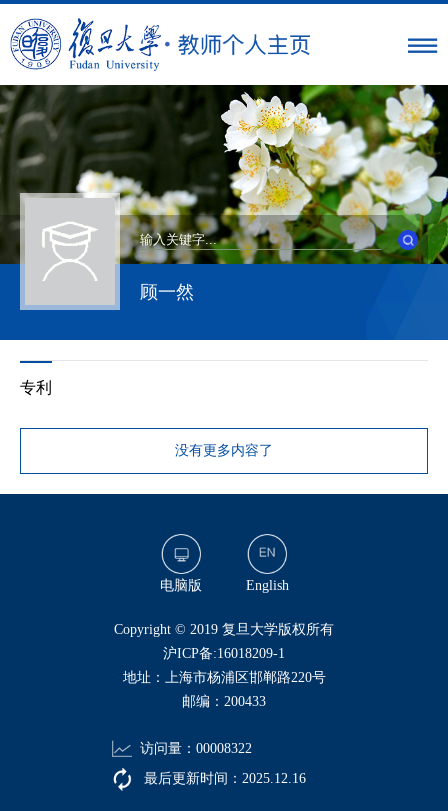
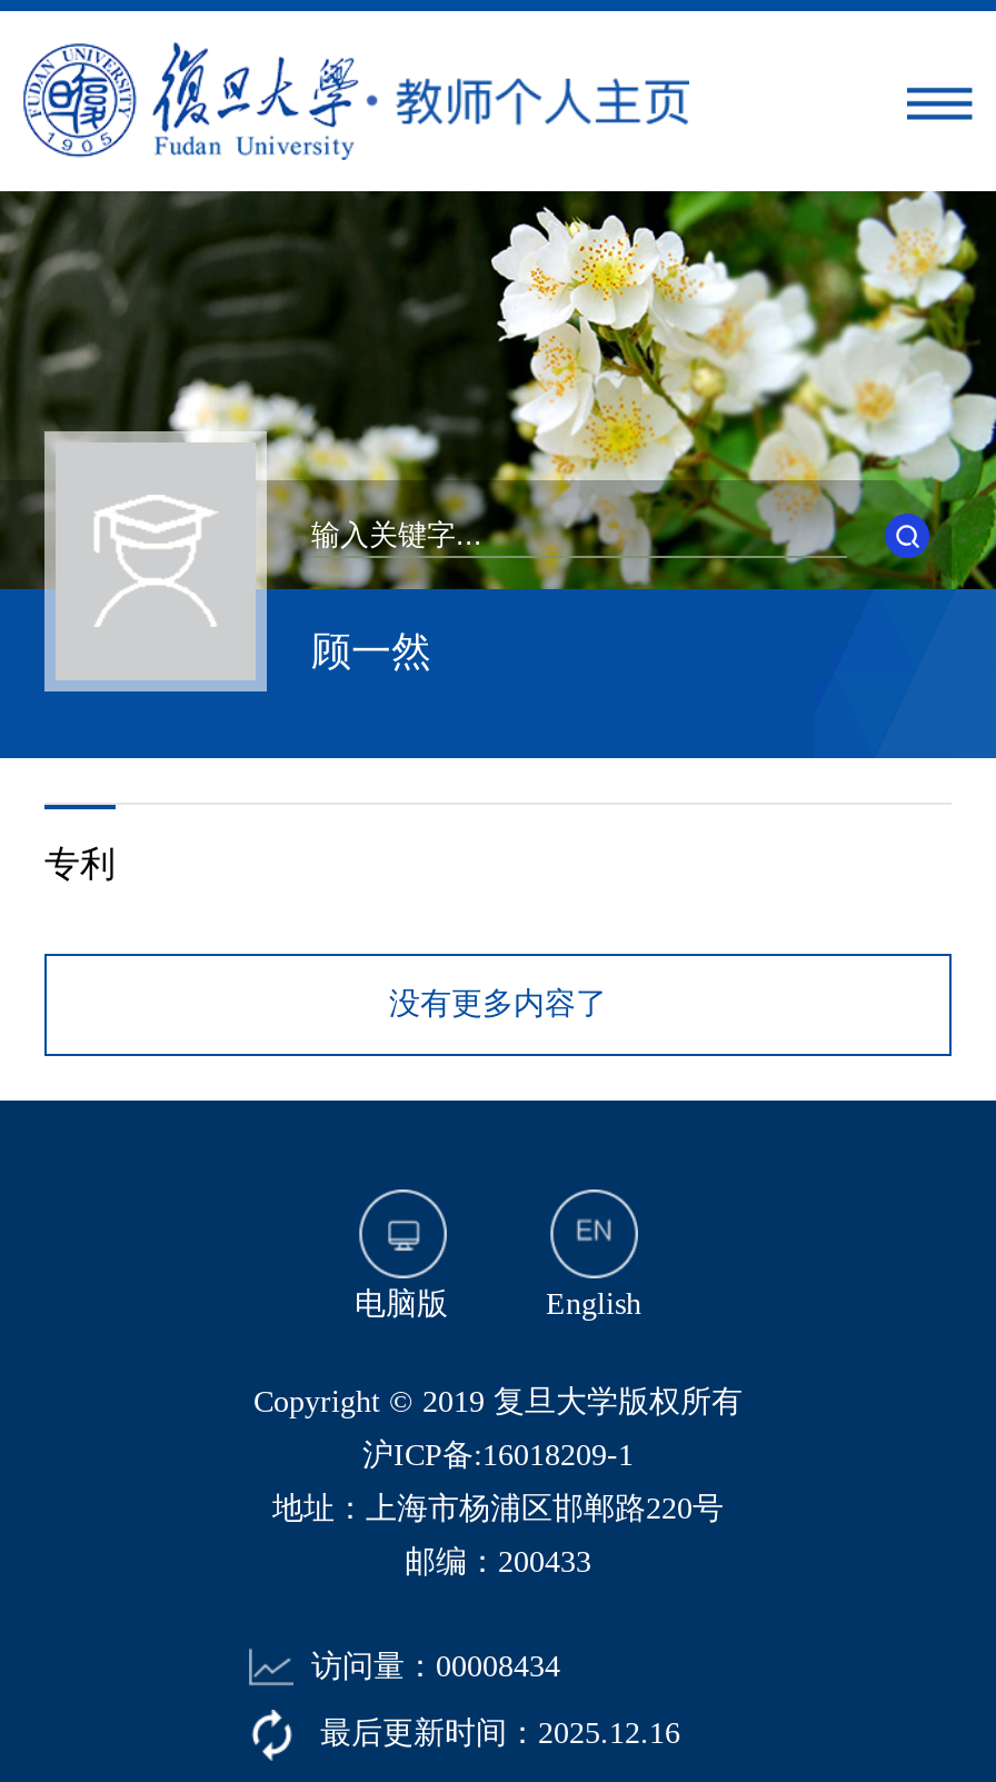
[140,741,252,756] 访问量：00008322 -> [311,1649,560,1682] 访问量：00008434

